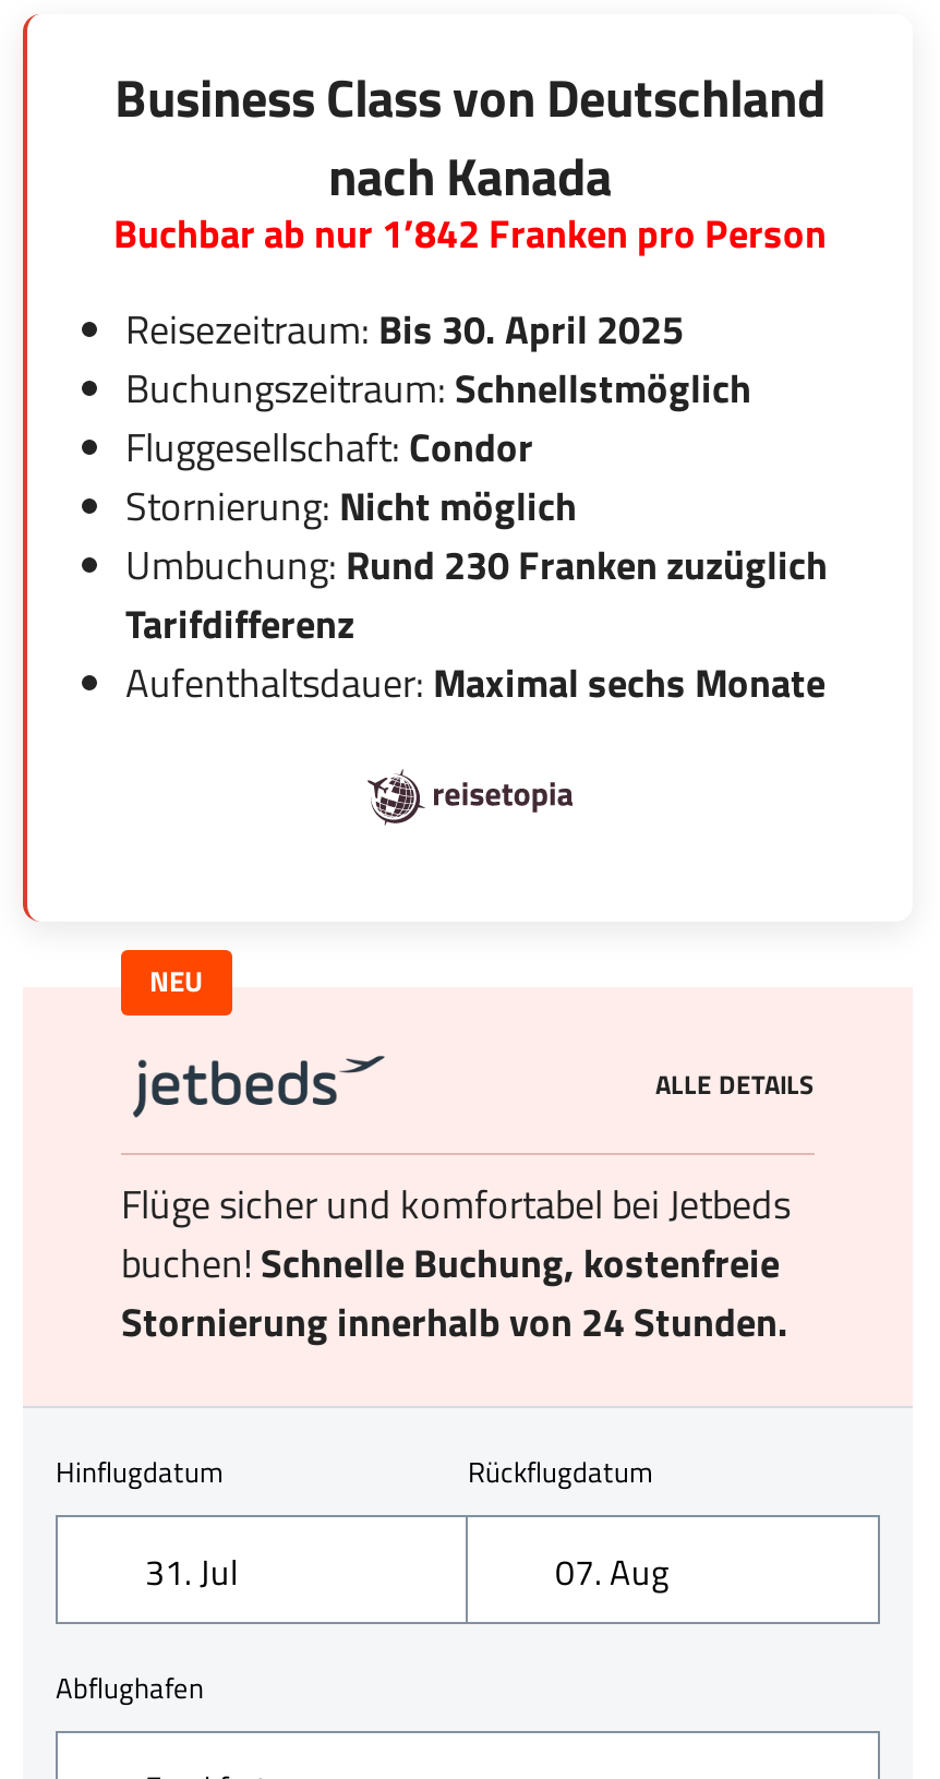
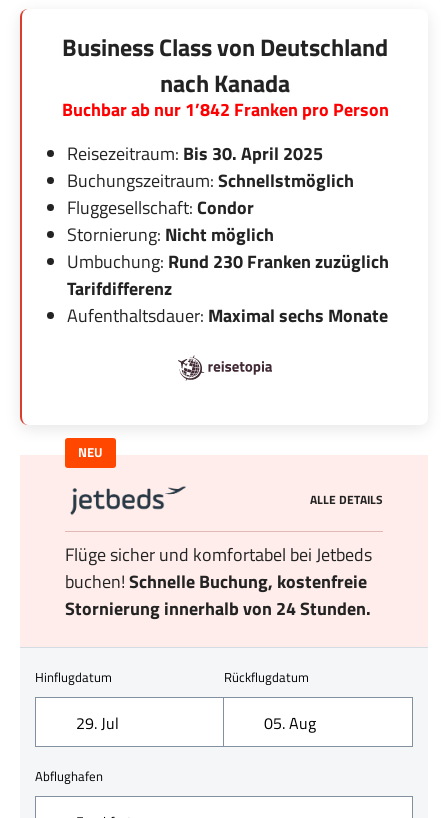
[145,1546,239,1598] 31. Jul -> [76,711,119,735] 29. Jul
[555,1546,668,1598] 07. Aug -> [264,711,316,735] 05. Aug

